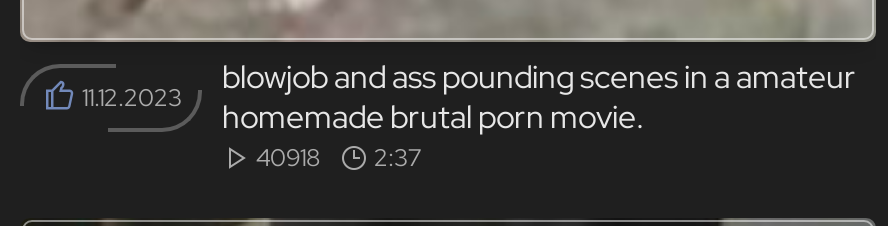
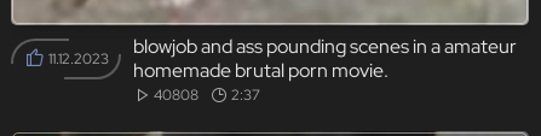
[256,142,422,174] 40918 2:37 -> [154,85,260,105] 40808 2:37

